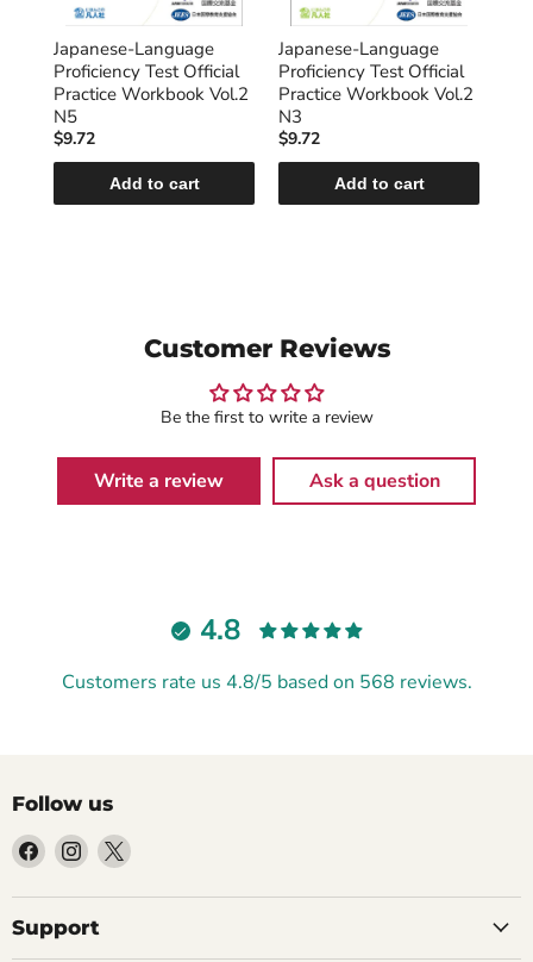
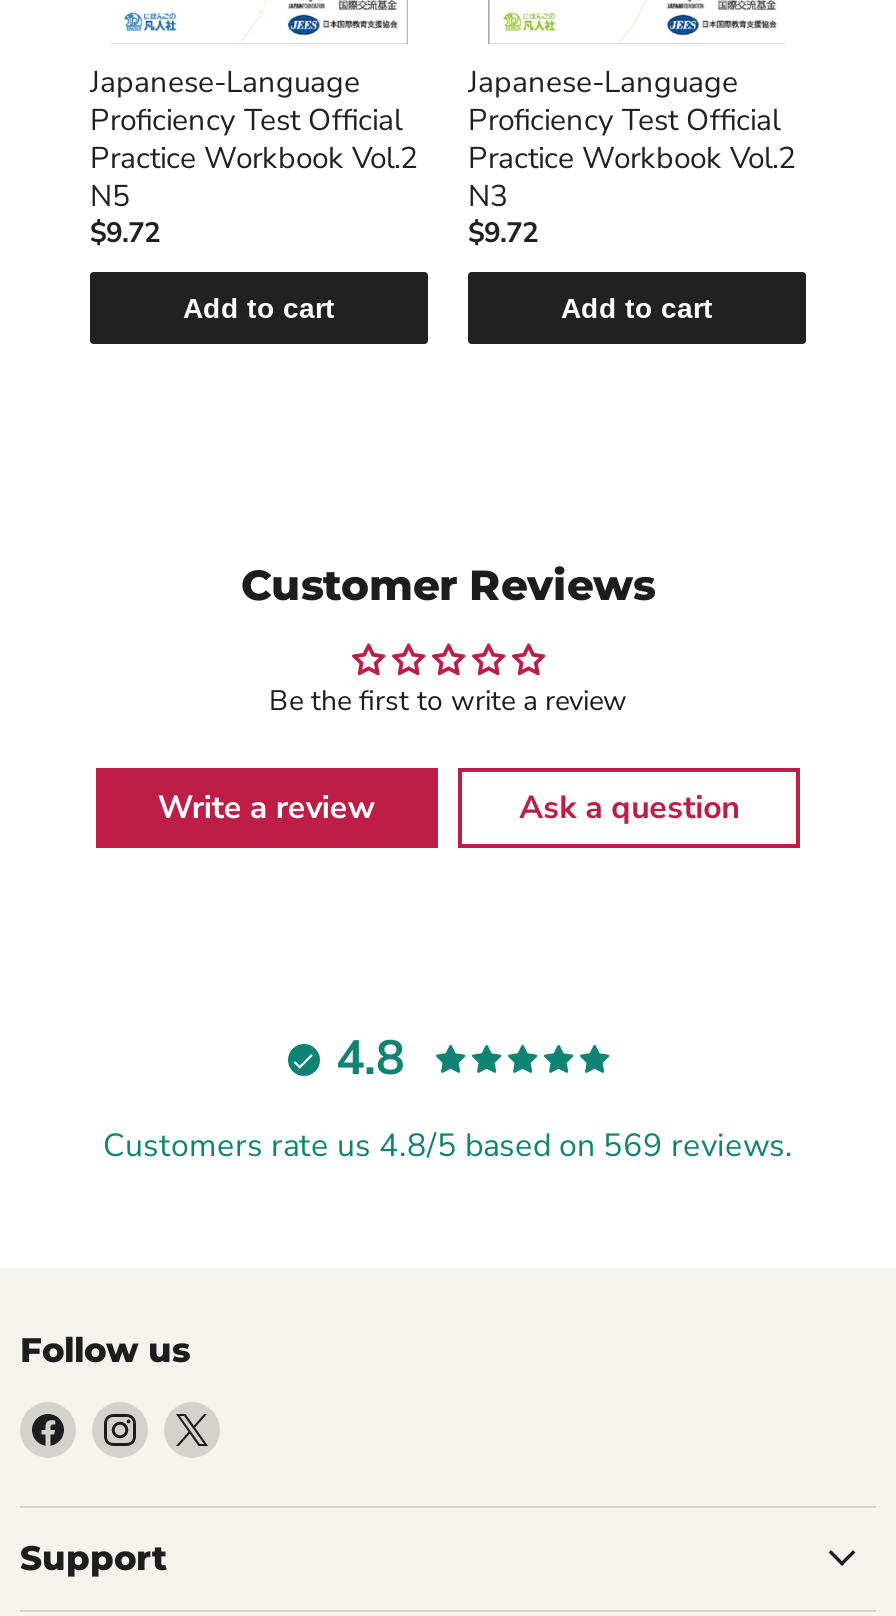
[61,669,472,695] Customers rate us 4.8/5 based on 568 reviews. -> [103,1124,793,1168] Customers rate us 4.8/5 based on 569 reviews.

